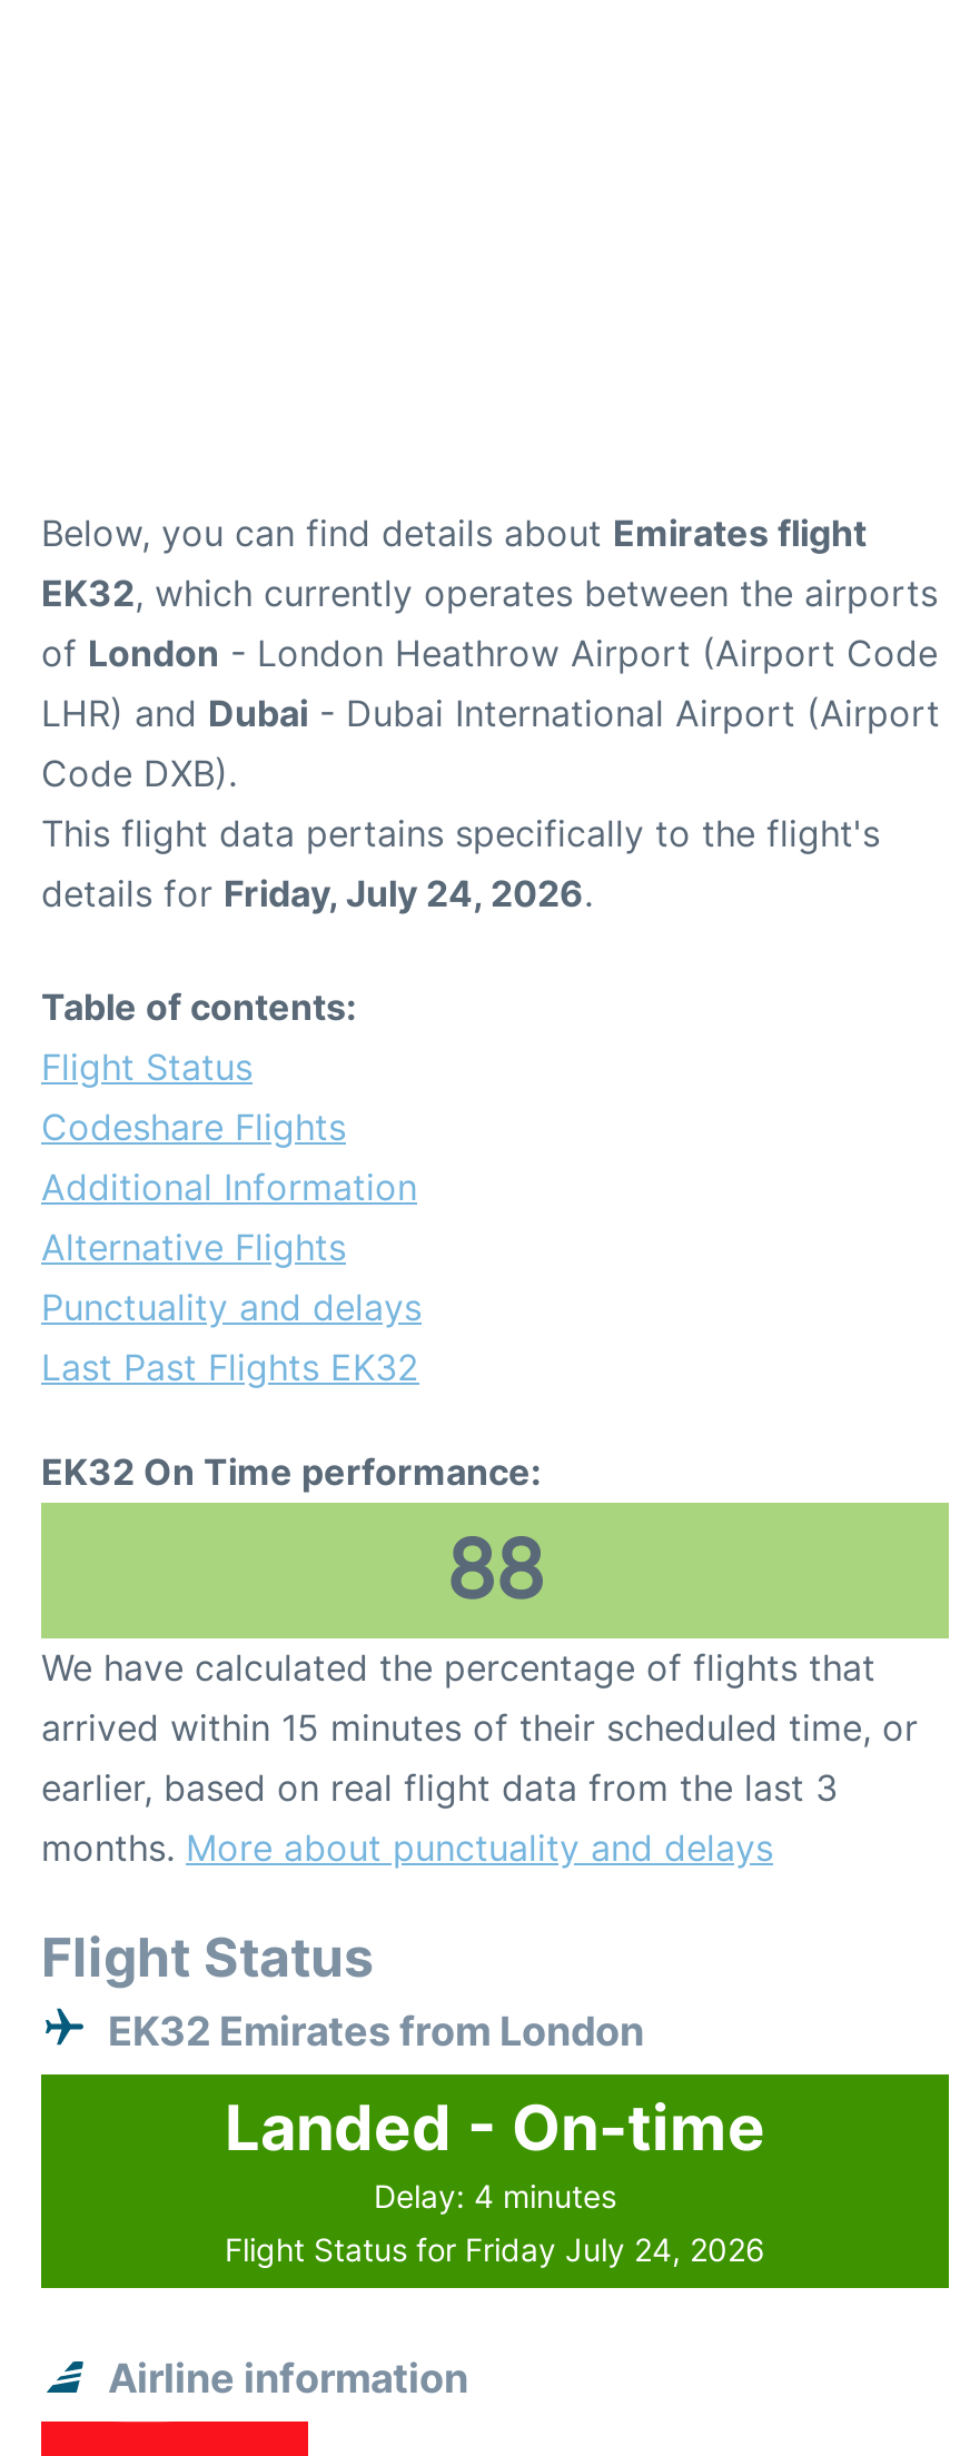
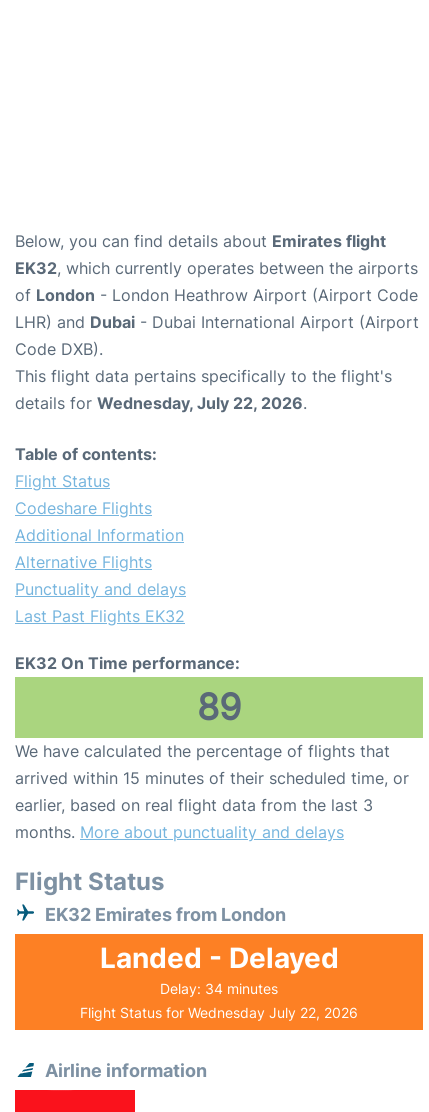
[41,871,593,915] details for Friday, July 24, 2026. -> [15,393,307,413] details for Wednesday, July 22, 2026.
[446,1521,544,1618] 88 -> [197,685,241,729] 89
[225,2090,765,2166] Landed - On-time -> [99,941,338,975] Landed - Delayed
[374,2177,616,2215] Delay: 4 minutes -> [160,980,278,997] Delay: 34 minutes
[225,2230,765,2268] Flight Status for Friday July 24, 2026 -> [80,1004,358,1021] Flight Status for Wednesday July 22, 2026

